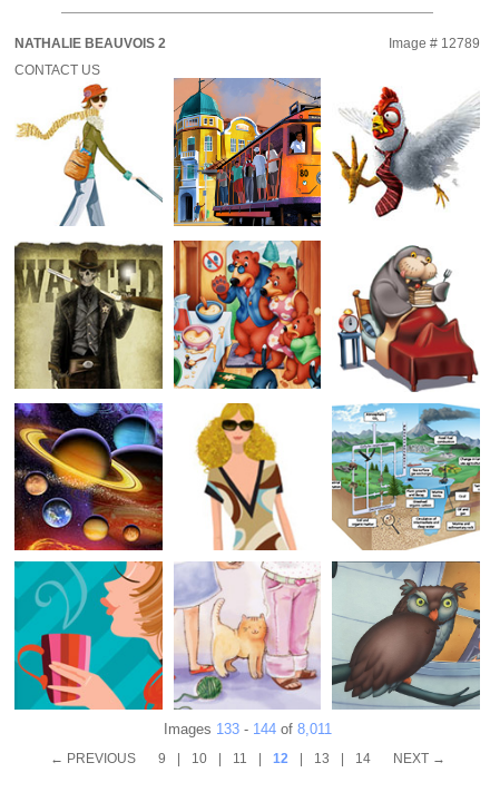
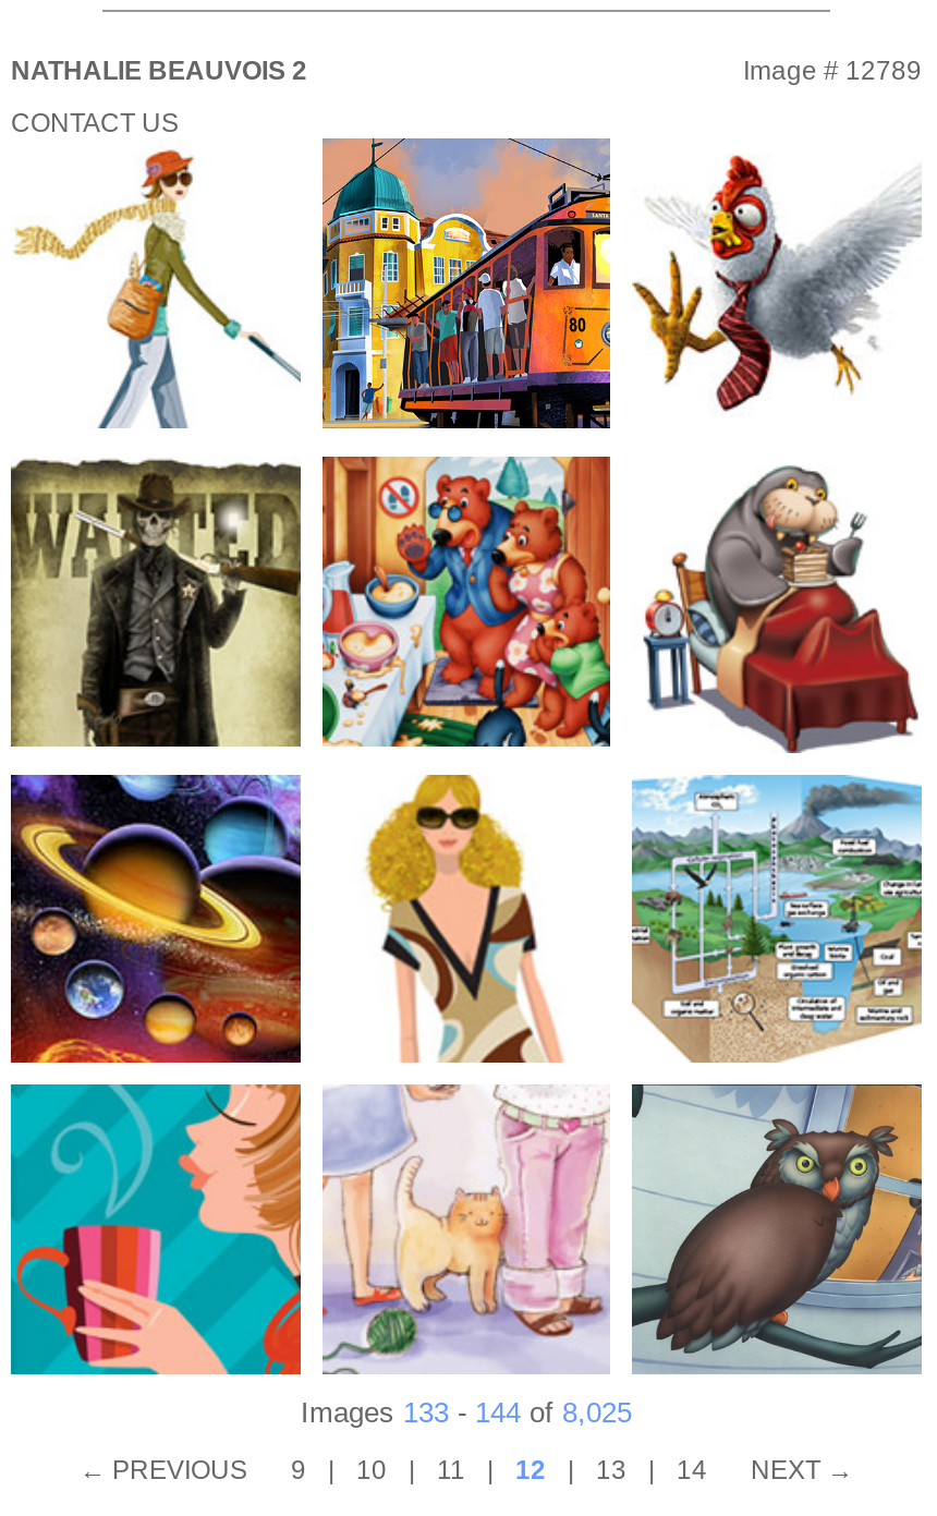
[163,721,331,738] Images 133 - 144 of 8,011 -> [301,1396,632,1429] Images 133 - 144 of 8,025

